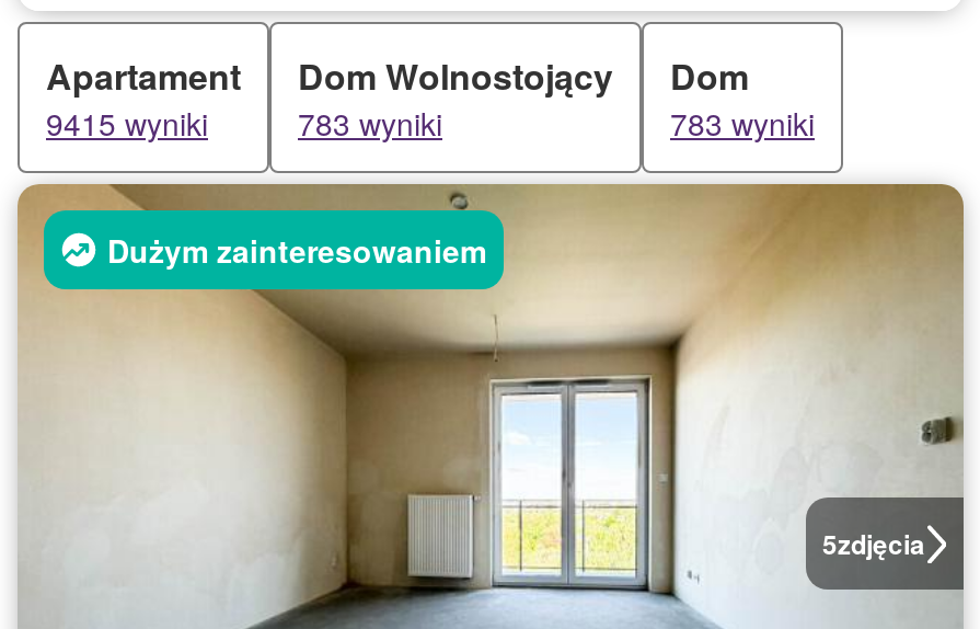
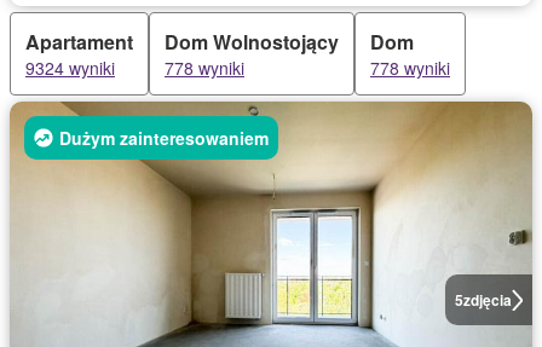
[46,101,208,145] 9415 wyniki -> [25,56,115,80] 9324 wyniki
[298,101,442,145] 783 wyniki -> [165,56,244,80] 778 wyniki
[670,101,815,145] 783 wyniki -> [370,56,450,80] 778 wyniki

